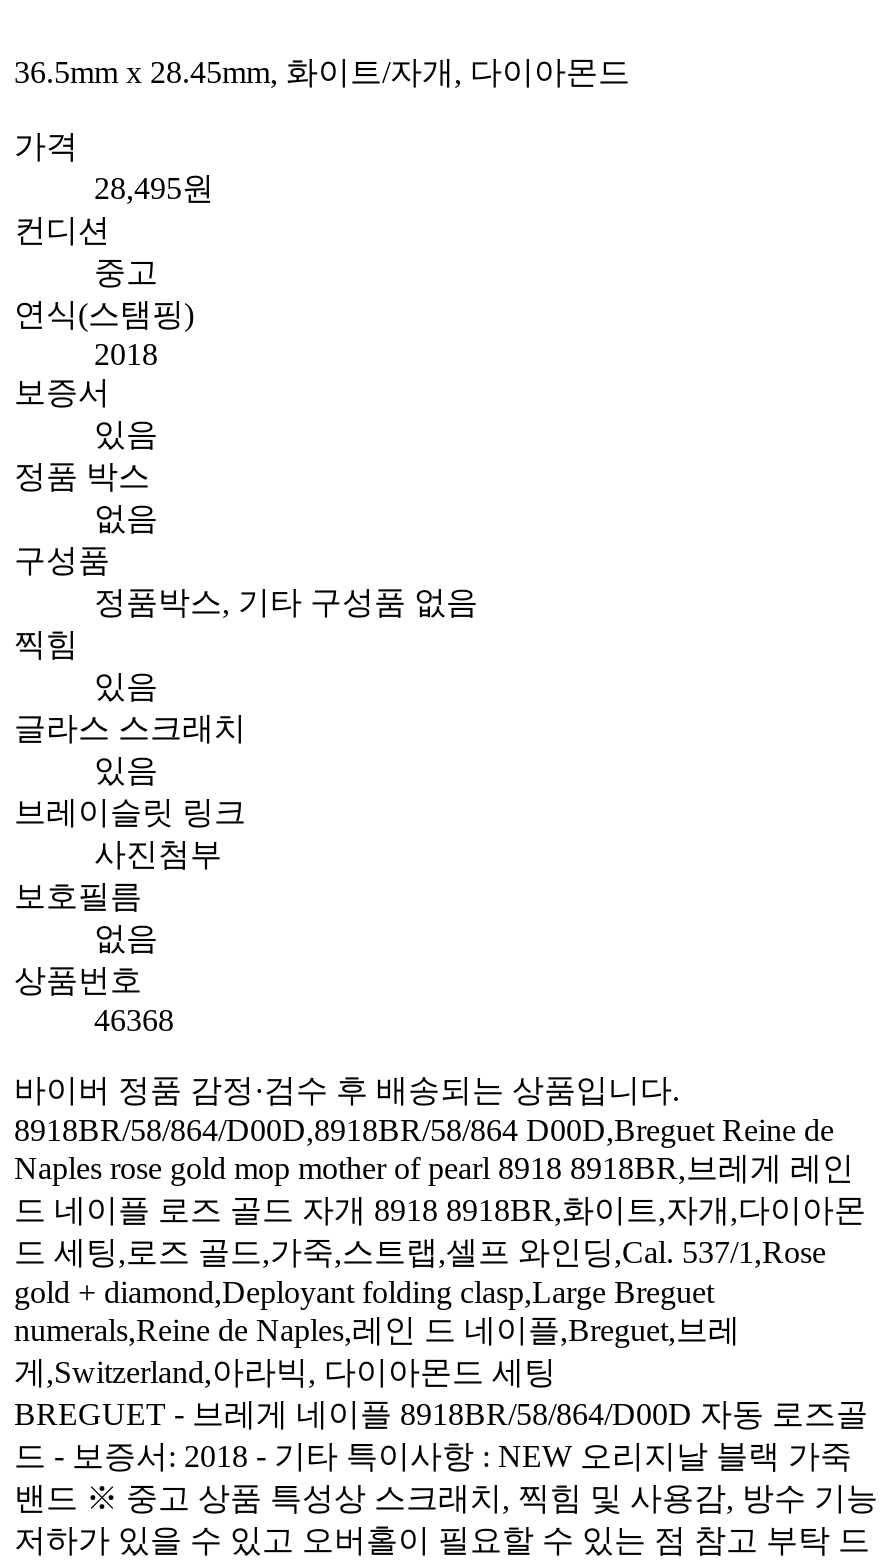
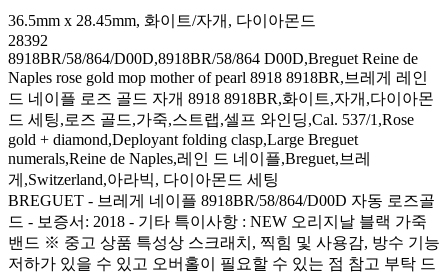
[14,130,680,1108] 가격 | 28,495원 | 컨디션 | 중고 | 연식(스탬핑) | 2018 | 보증서 | 있음 | 정품 박스 | 없음 | 구성품 | 정품박스, 기타 구성품 없음 | 찍힘 | 있음 | 글라스 스크래치 | 있음 | 브레이슬릿 링크 | 사진첨부 | 보호필름 | 없음 | 상품번호 | 46368 | 바이버 정품 감정·검수 후 배송되는 상품입니다. -> [8,32,48,49] 28392

